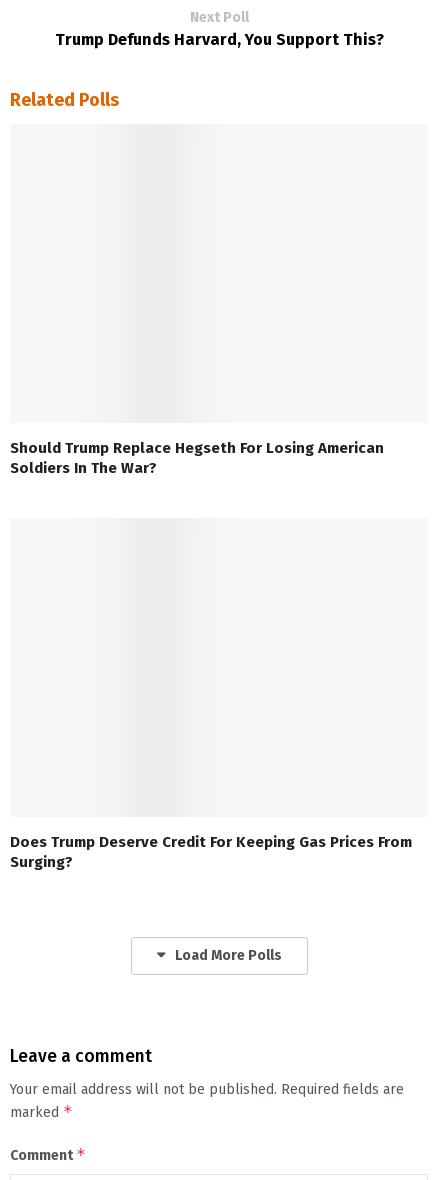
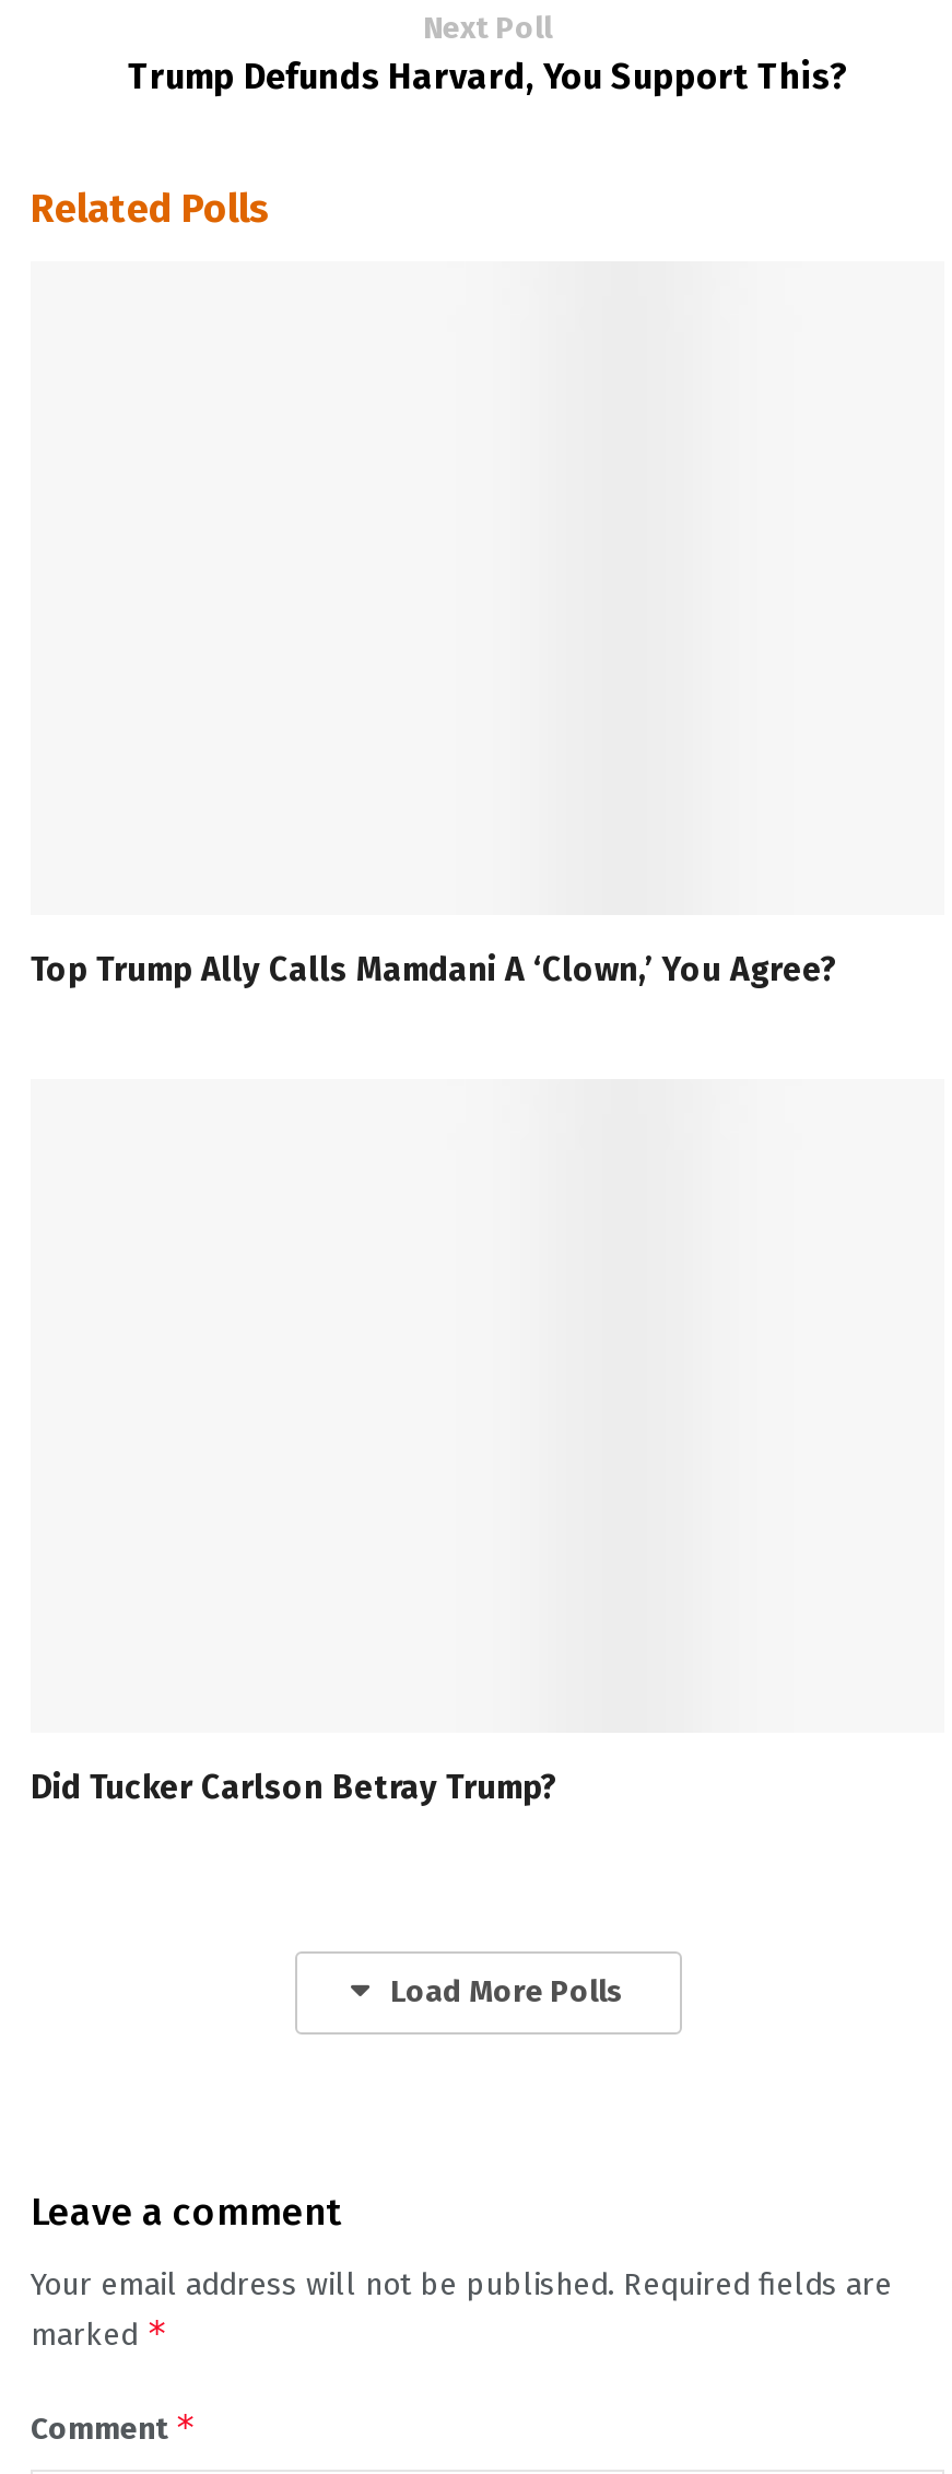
[10,439,384,477] Should Trump Replace Hegseth For Losing American | Soldiers In The War? -> [31,950,837,989] Top Trump Ally Calls Mamdani A ‘Clown,’ You Agree?
[10,833,412,871] Does Trump Deserve Credit For Keeping Gas Prices From | Surging? -> [31,1767,557,1806] Did Tucker Carlson Betray Trump?

